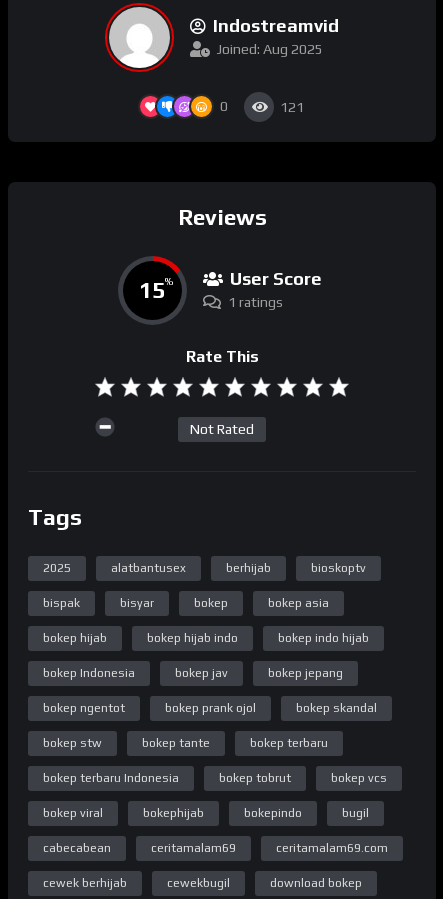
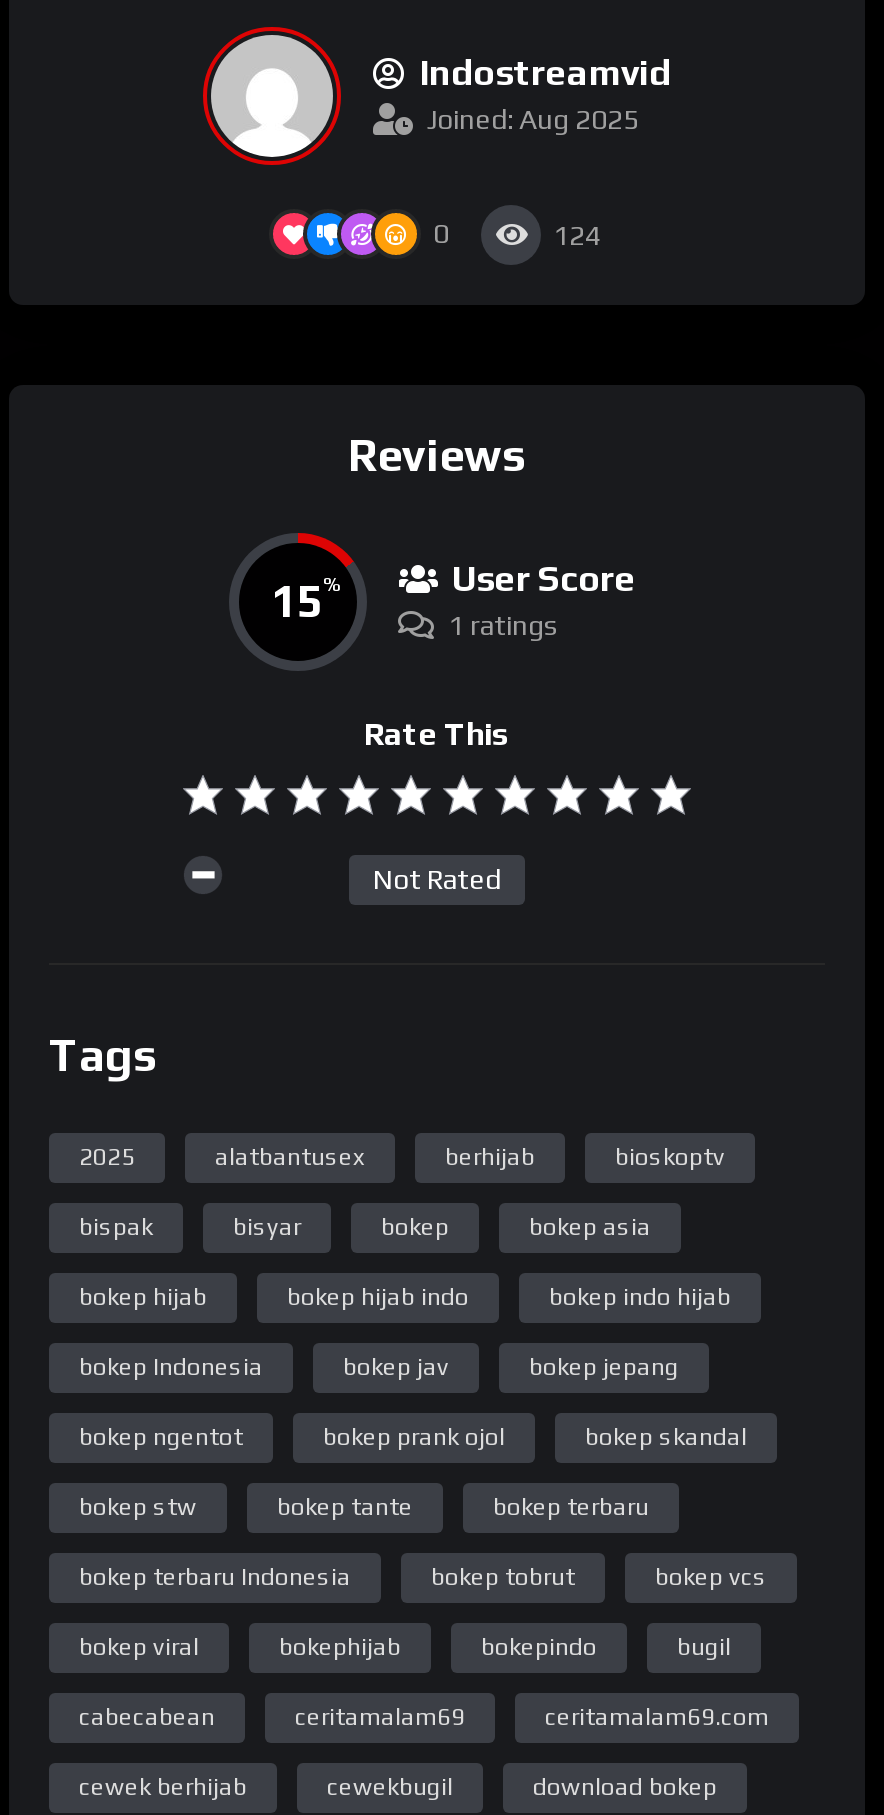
[280,99,304,115] 121 -> [553,219,601,251] 124

